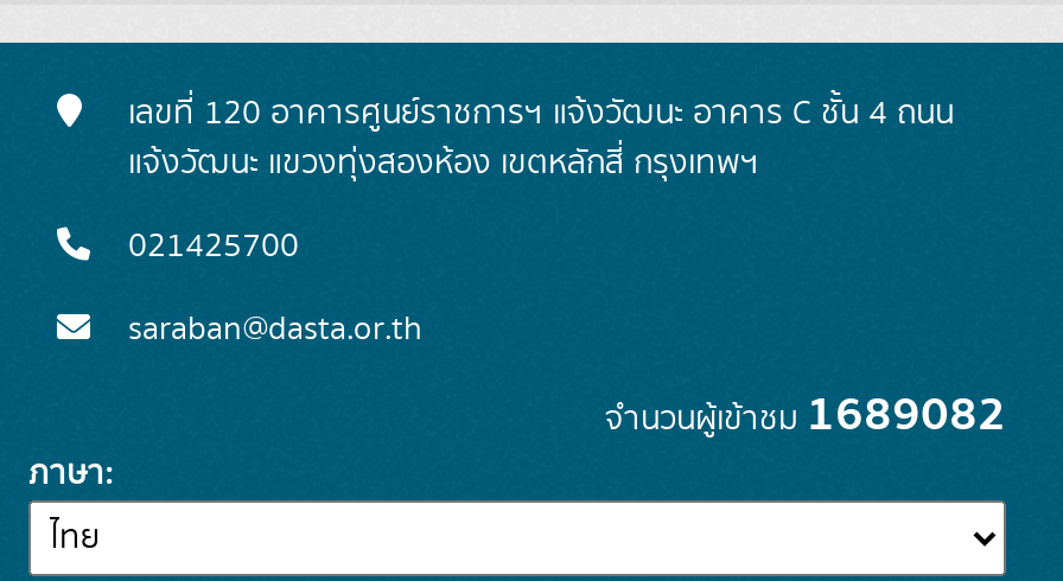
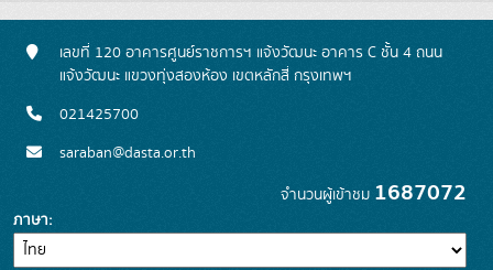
[605,377,1006,453] จำนวนผู้เข้าชม1689082 -> [281,175,467,210] จำนวนผู้เข้าชม1687072

